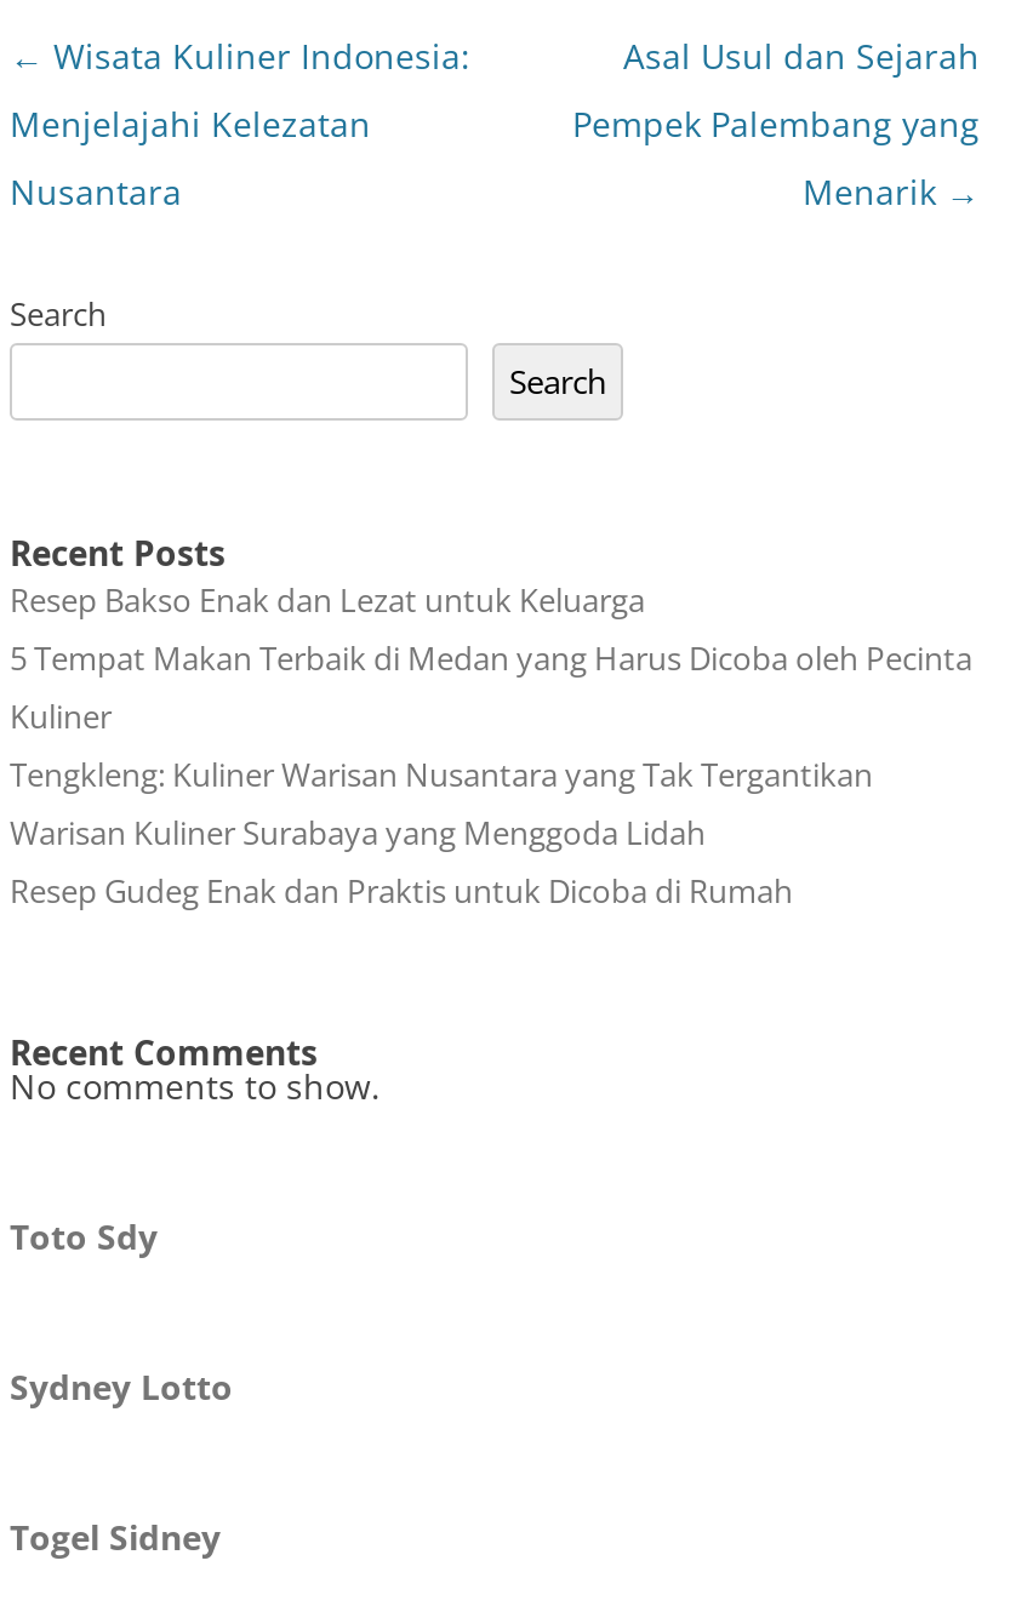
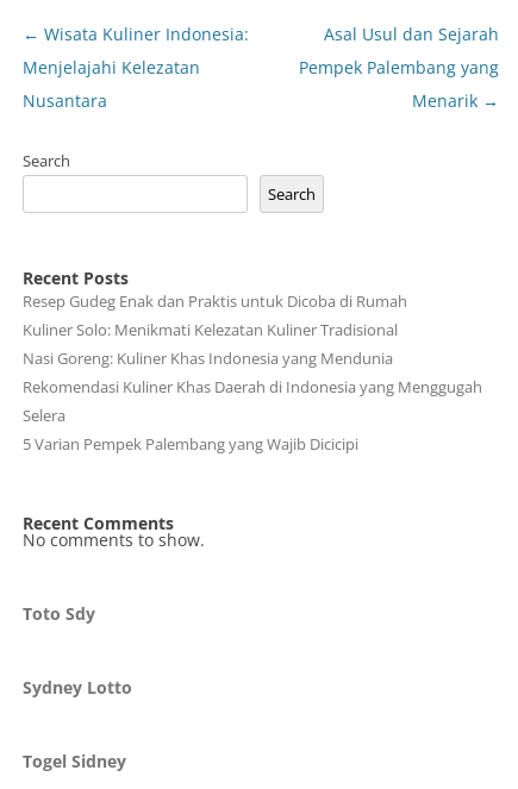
[10,578,972,854] Resep Bakso Enak dan Lezat untuk Keluarga | 5 Tempat Makan Terbaik di Medan yang Harus Dicoba oleh Pecinta | Kuliner | Tengkleng: Kuliner Warisan Nusantara yang Tak Tergantikan | Warisan Kuliner Surabaya yang Menggoda Lidah -> none
moved [10,869,793,913] -> [23,290,407,312]: Resep Gudeg Enak dan Praktis untuk Dicoba di Rumah
none -> [23,319,482,455] Kuliner Solo: Menikmati Kelezatan Kuliner Tradisional | Nasi Goreng: Kuliner Khas Indonesia yang Mendunia | Rekomendasi Kuliner Khas Daerah di Indonesia yang Menggugah | Selera | 5 Varian Pempek Palembang yang Wajib Dicicipi

